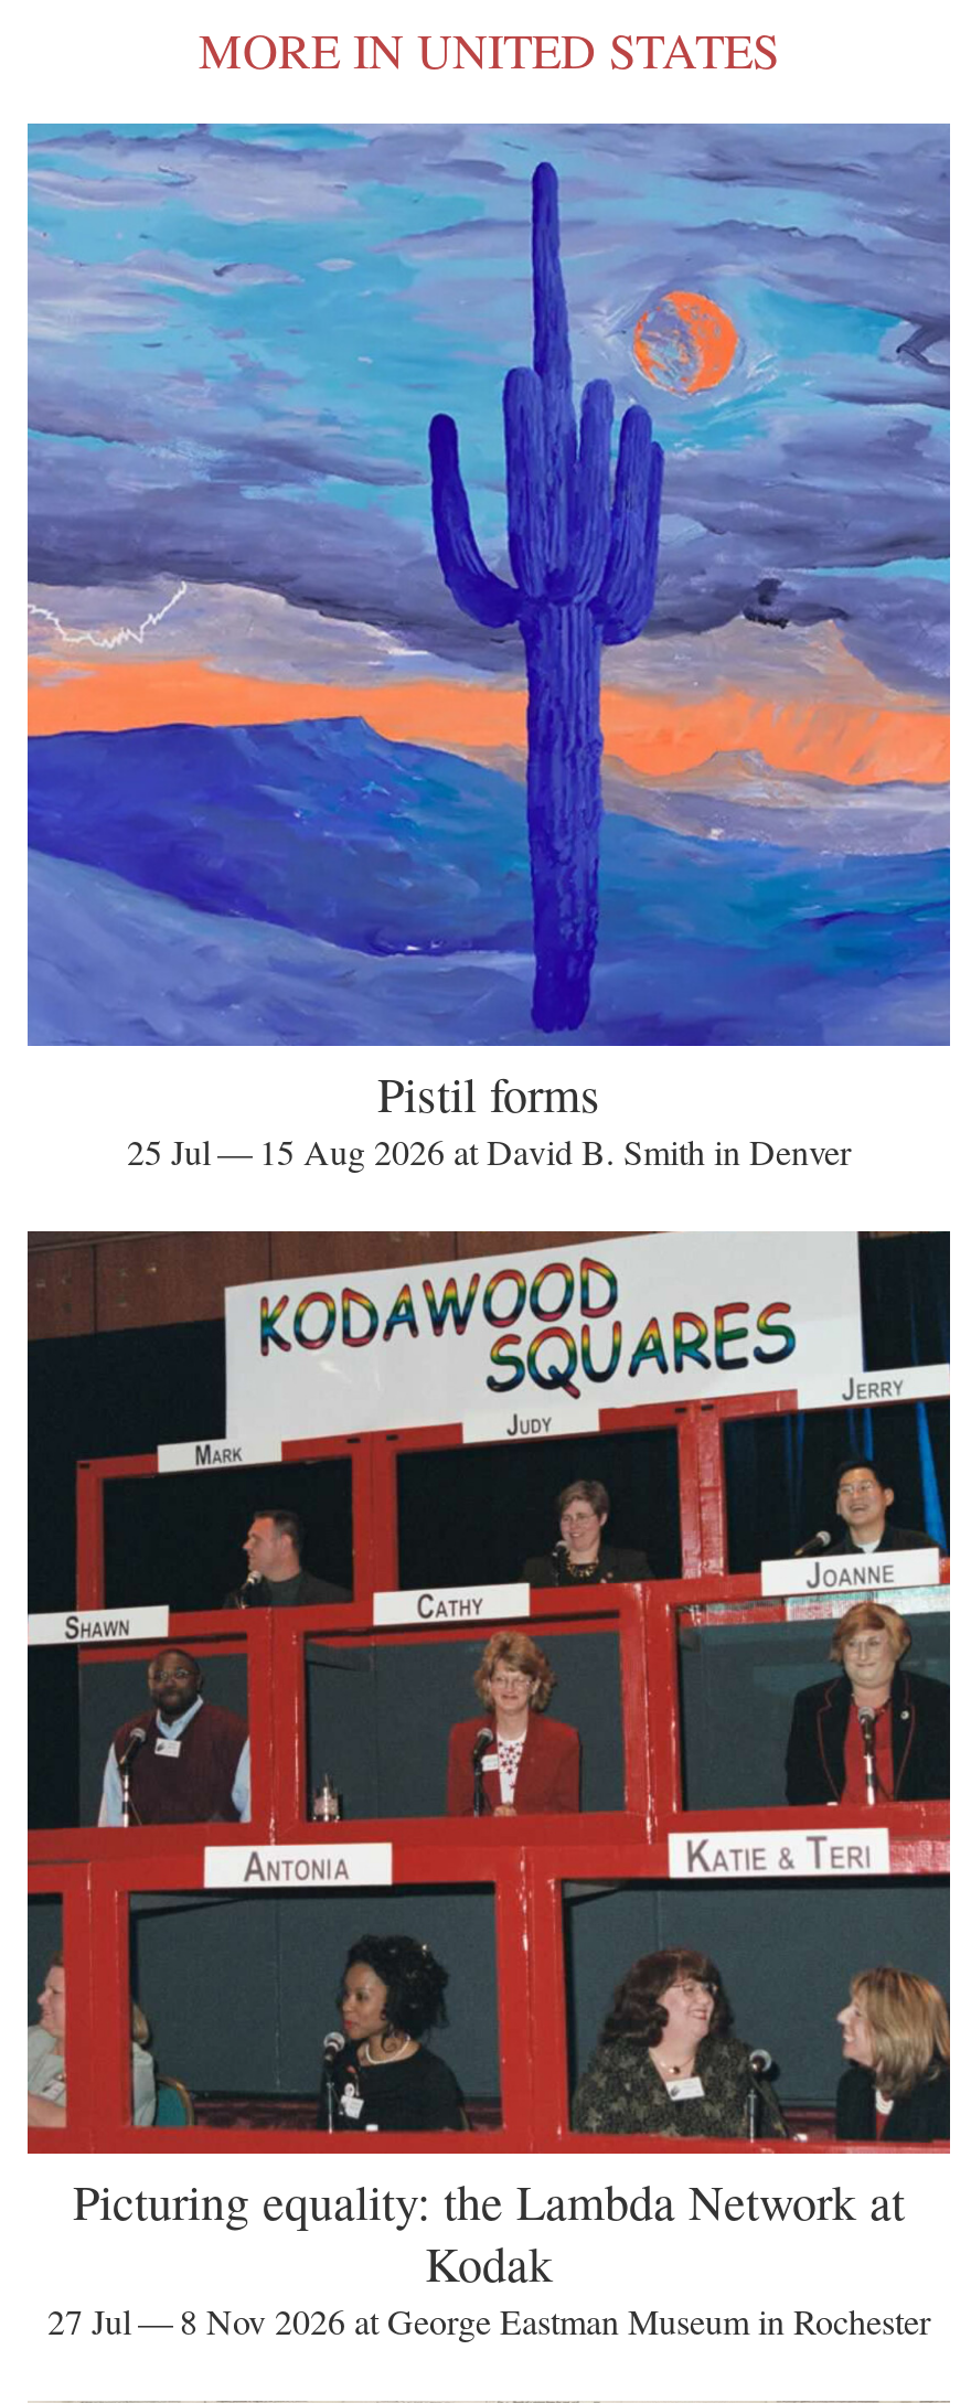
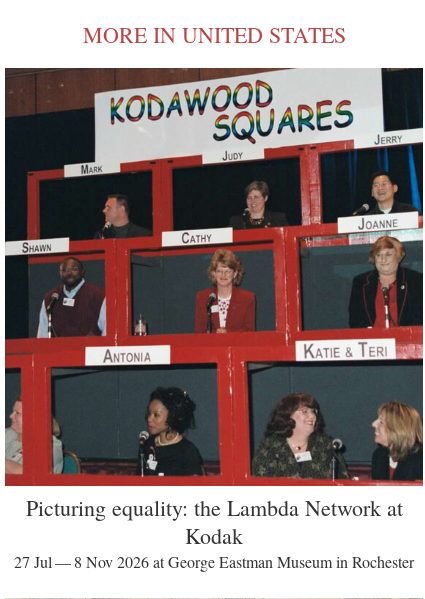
[25,121,952,1175] [image] | Pistil forms | 25 Jul — 15 Aug 2026 at David B. Smith in Denver -> none

